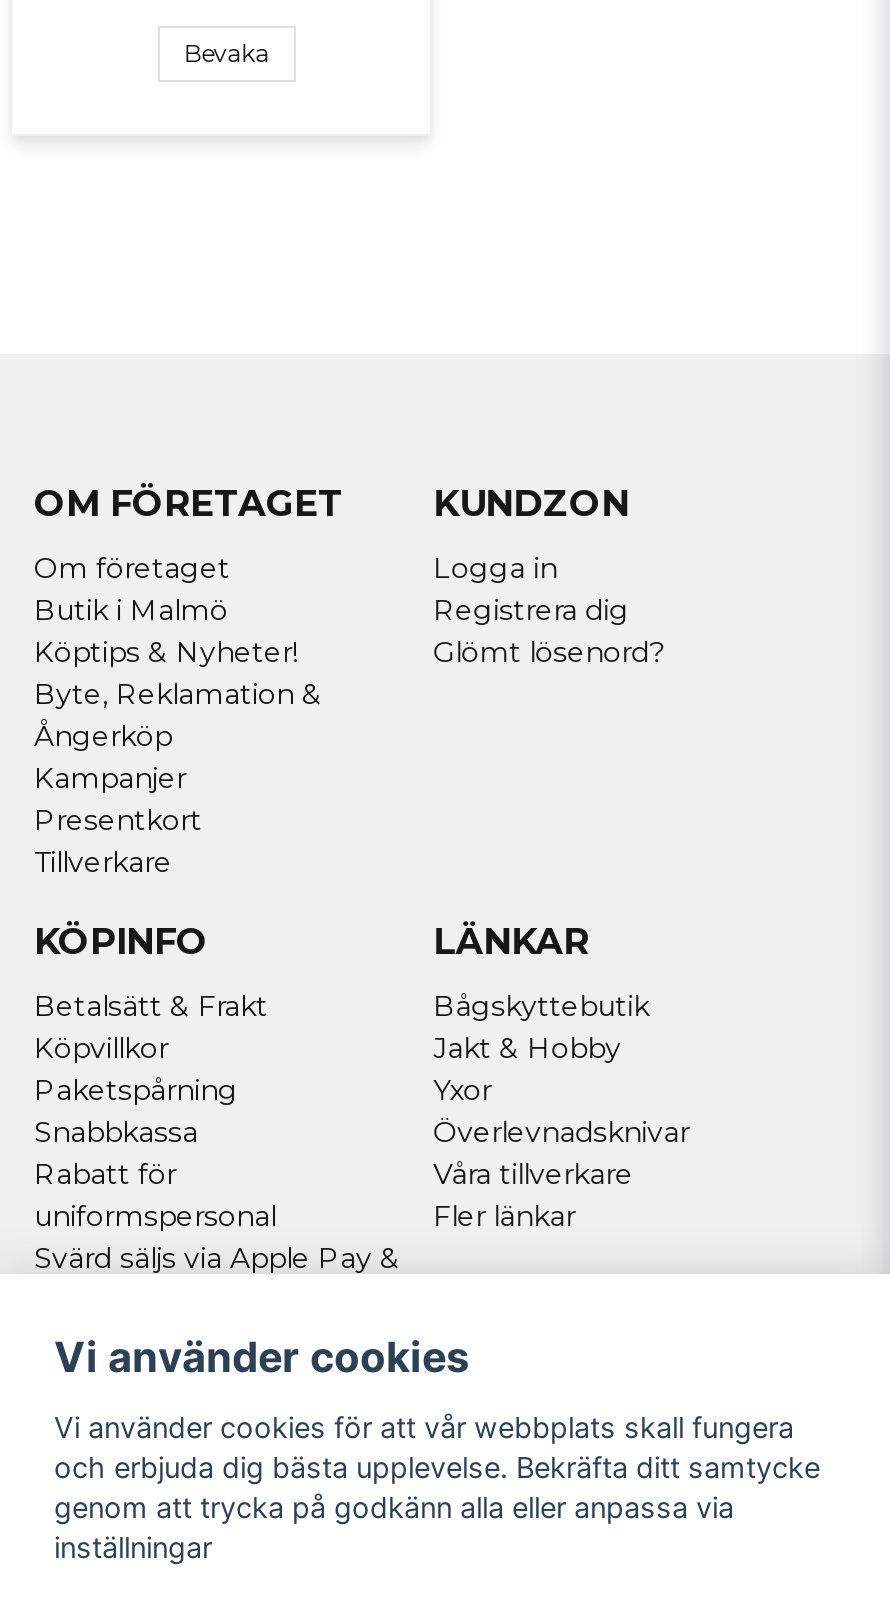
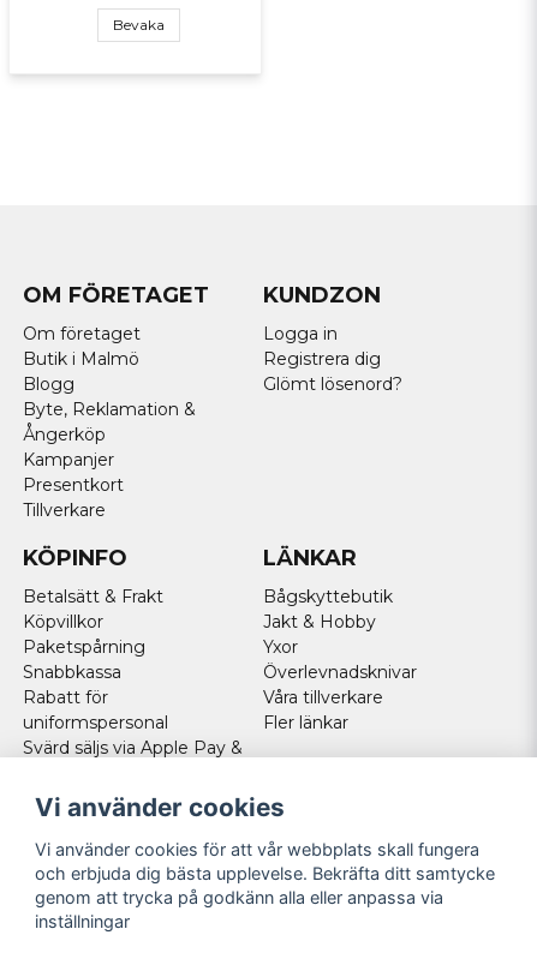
[34,634,298,670] Köptips & Nyheter! -> [23,373,74,395] Blogg

